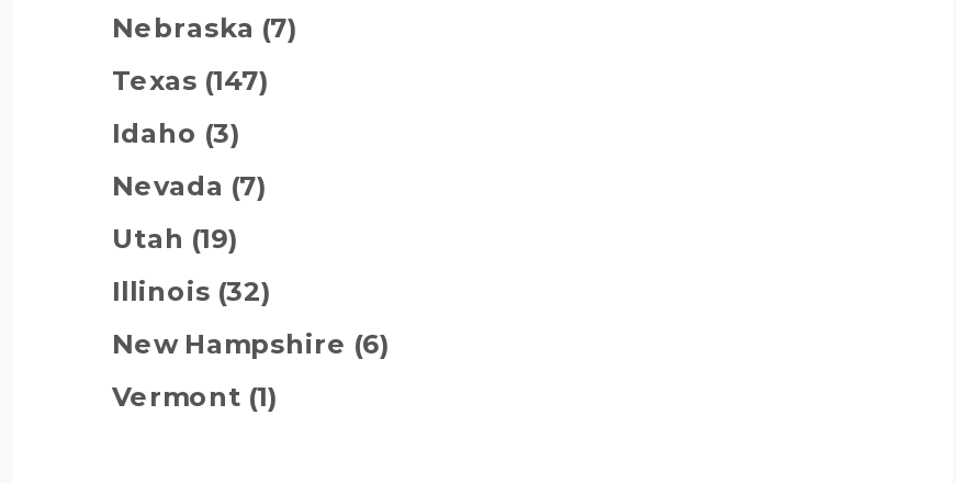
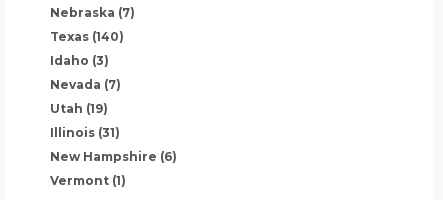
[112,63,270,96] Texas (147) -> [50,29,124,44] Texas (140)
[112,274,272,307] Illinois (32) -> [50,125,120,140] Illinois (31)

